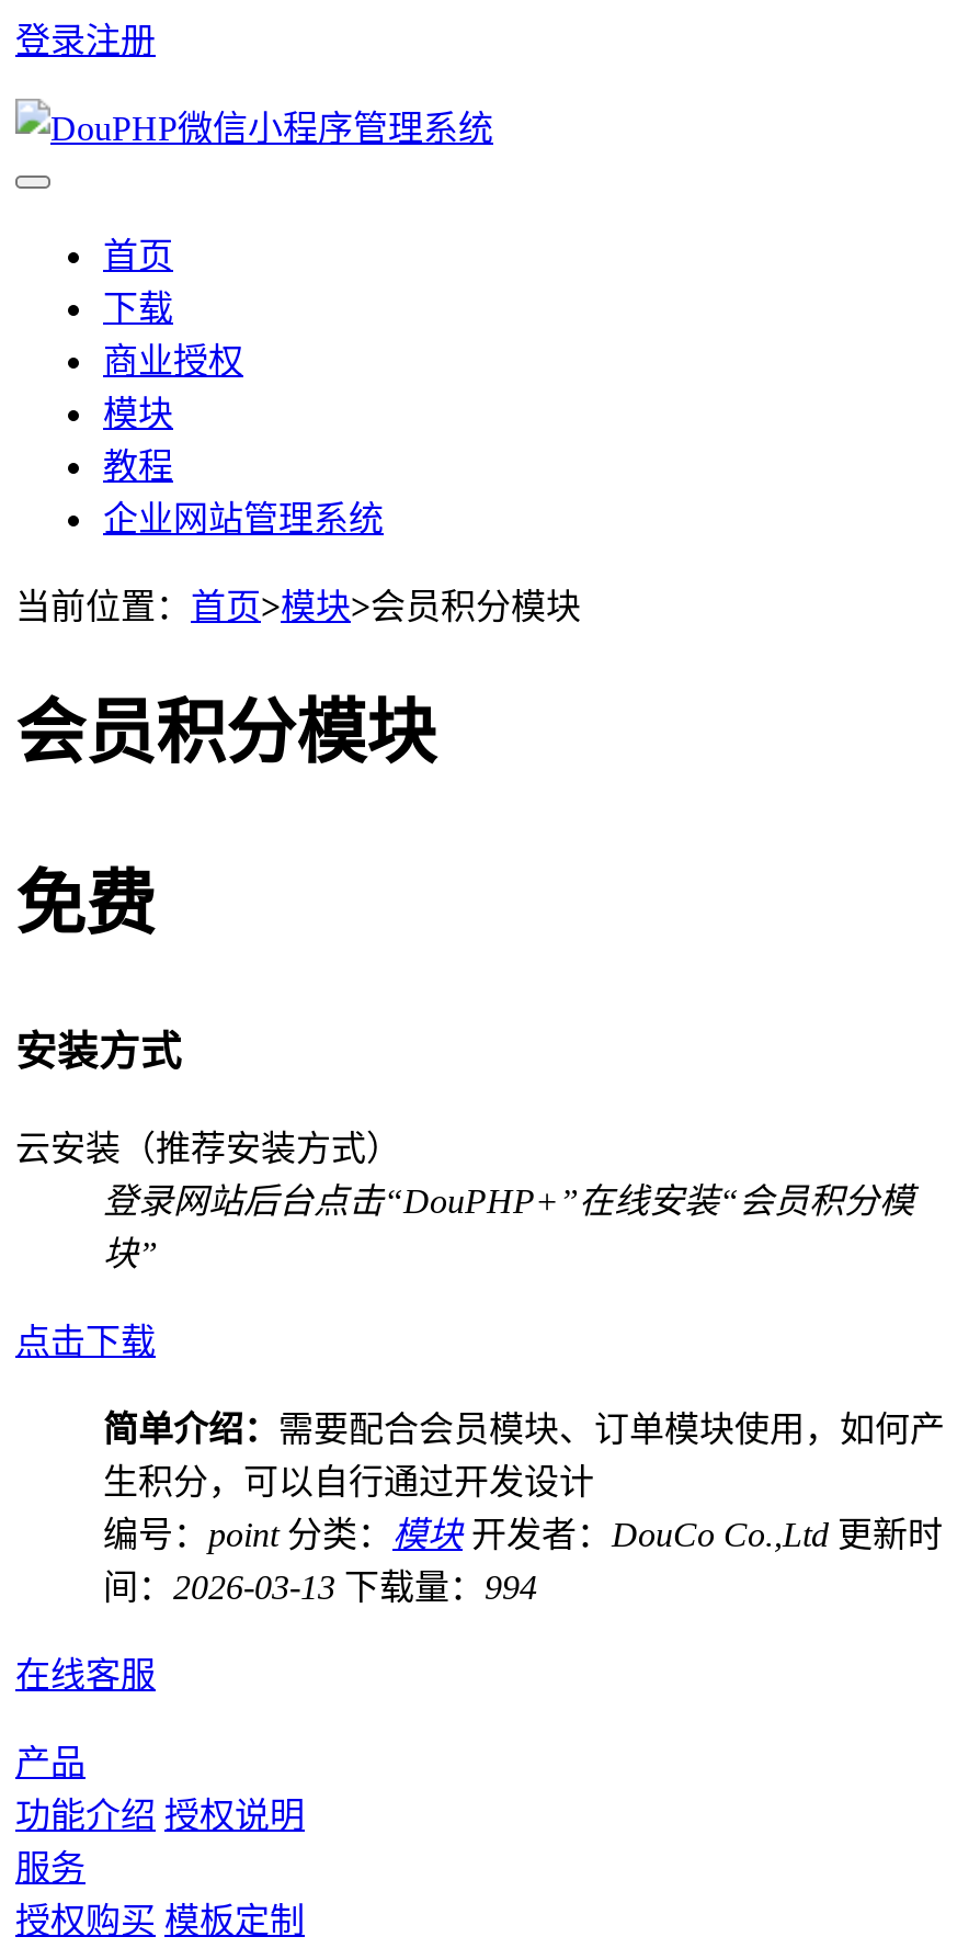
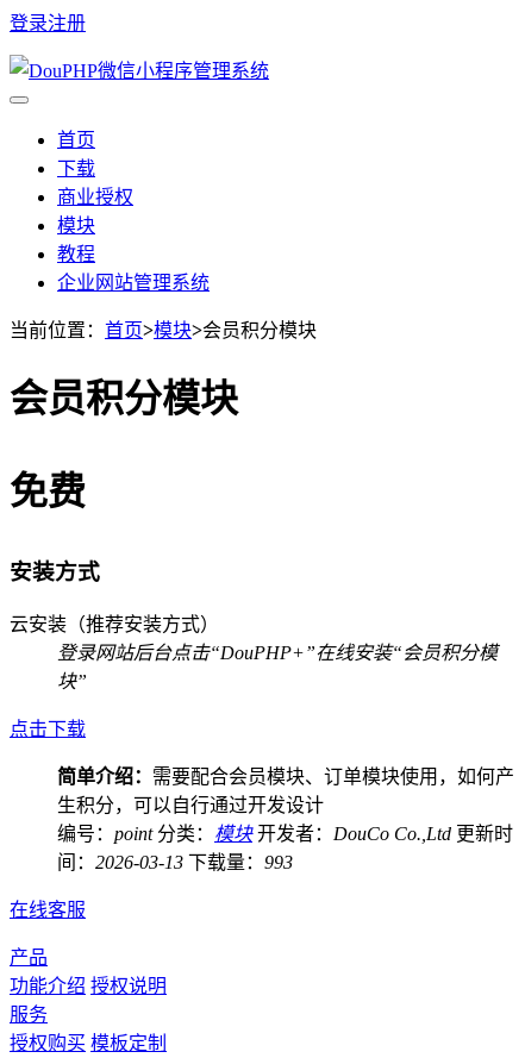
[103,1569,537,1606] 间：2026-03-13下载量：994 -> [57,852,293,873] 间：2026-03-13下载量：993

